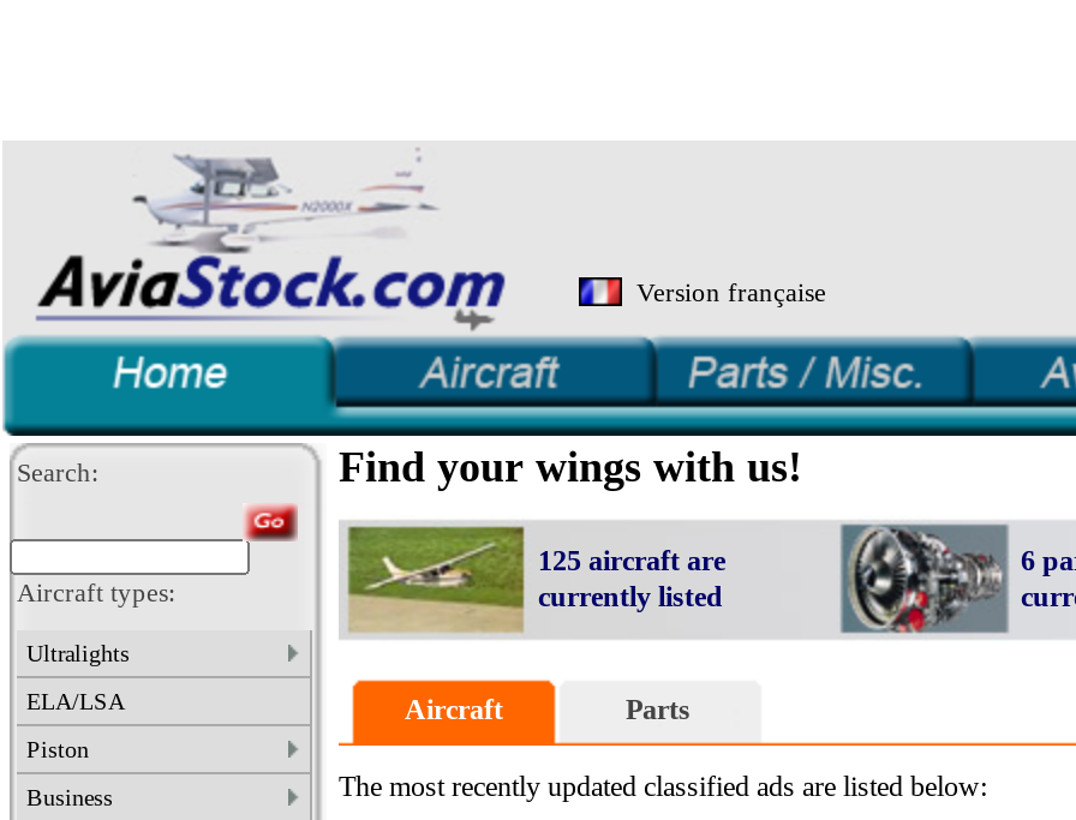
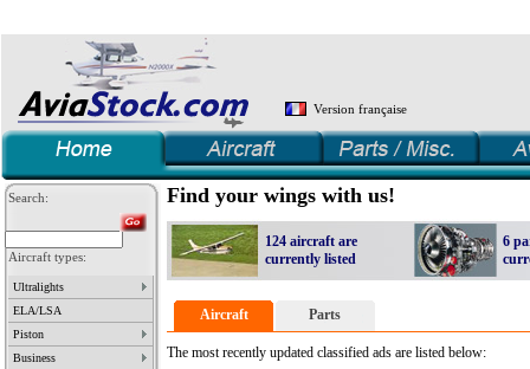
[538,544,725,577] 125 aircraft are -> [265,233,357,250] 124 aircraft are

